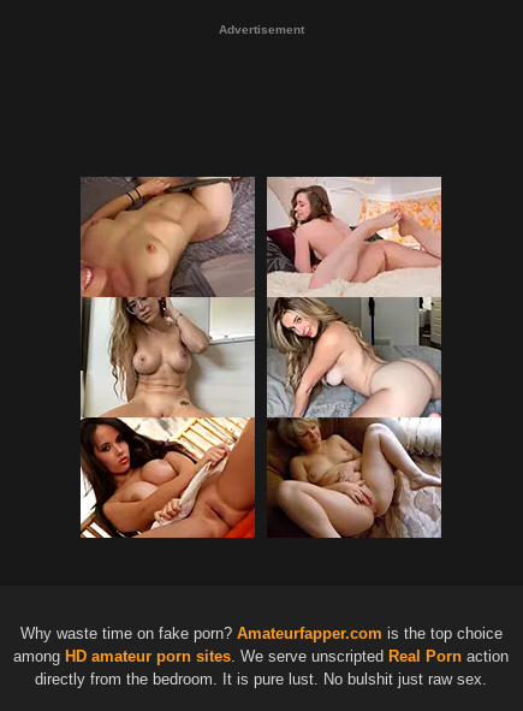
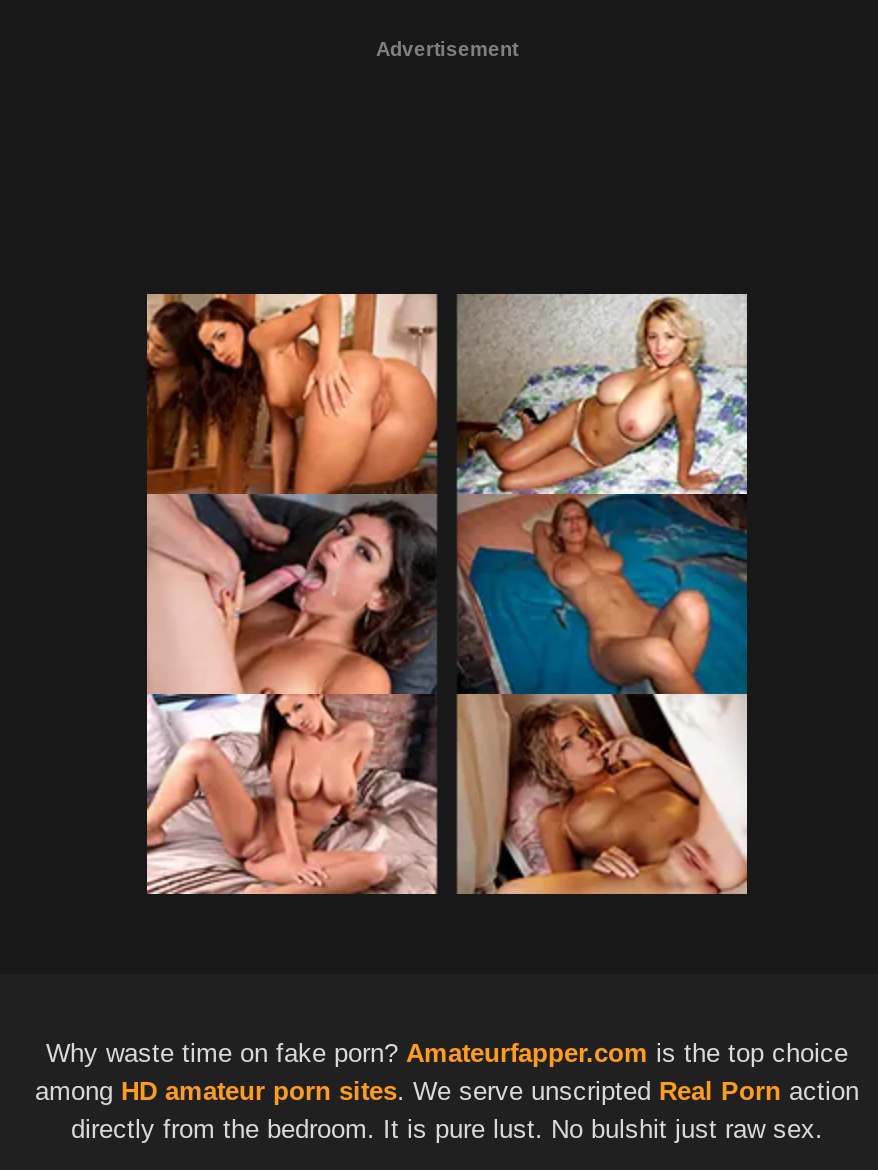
[79,177,256,539] [image] -> [145,293,439,897] [image]
[266,177,442,539] [image] -> [455,293,749,897] [image]

